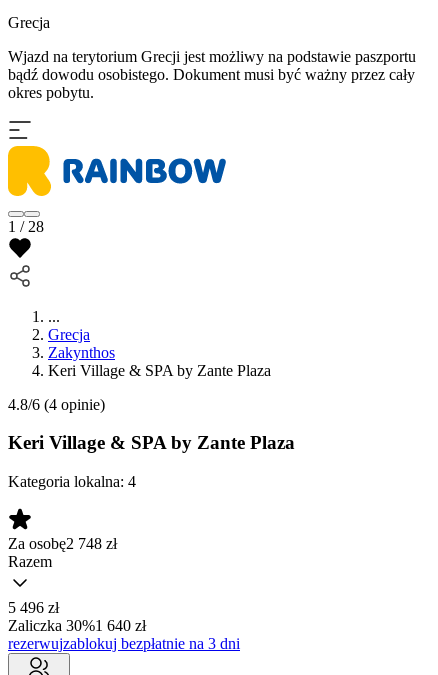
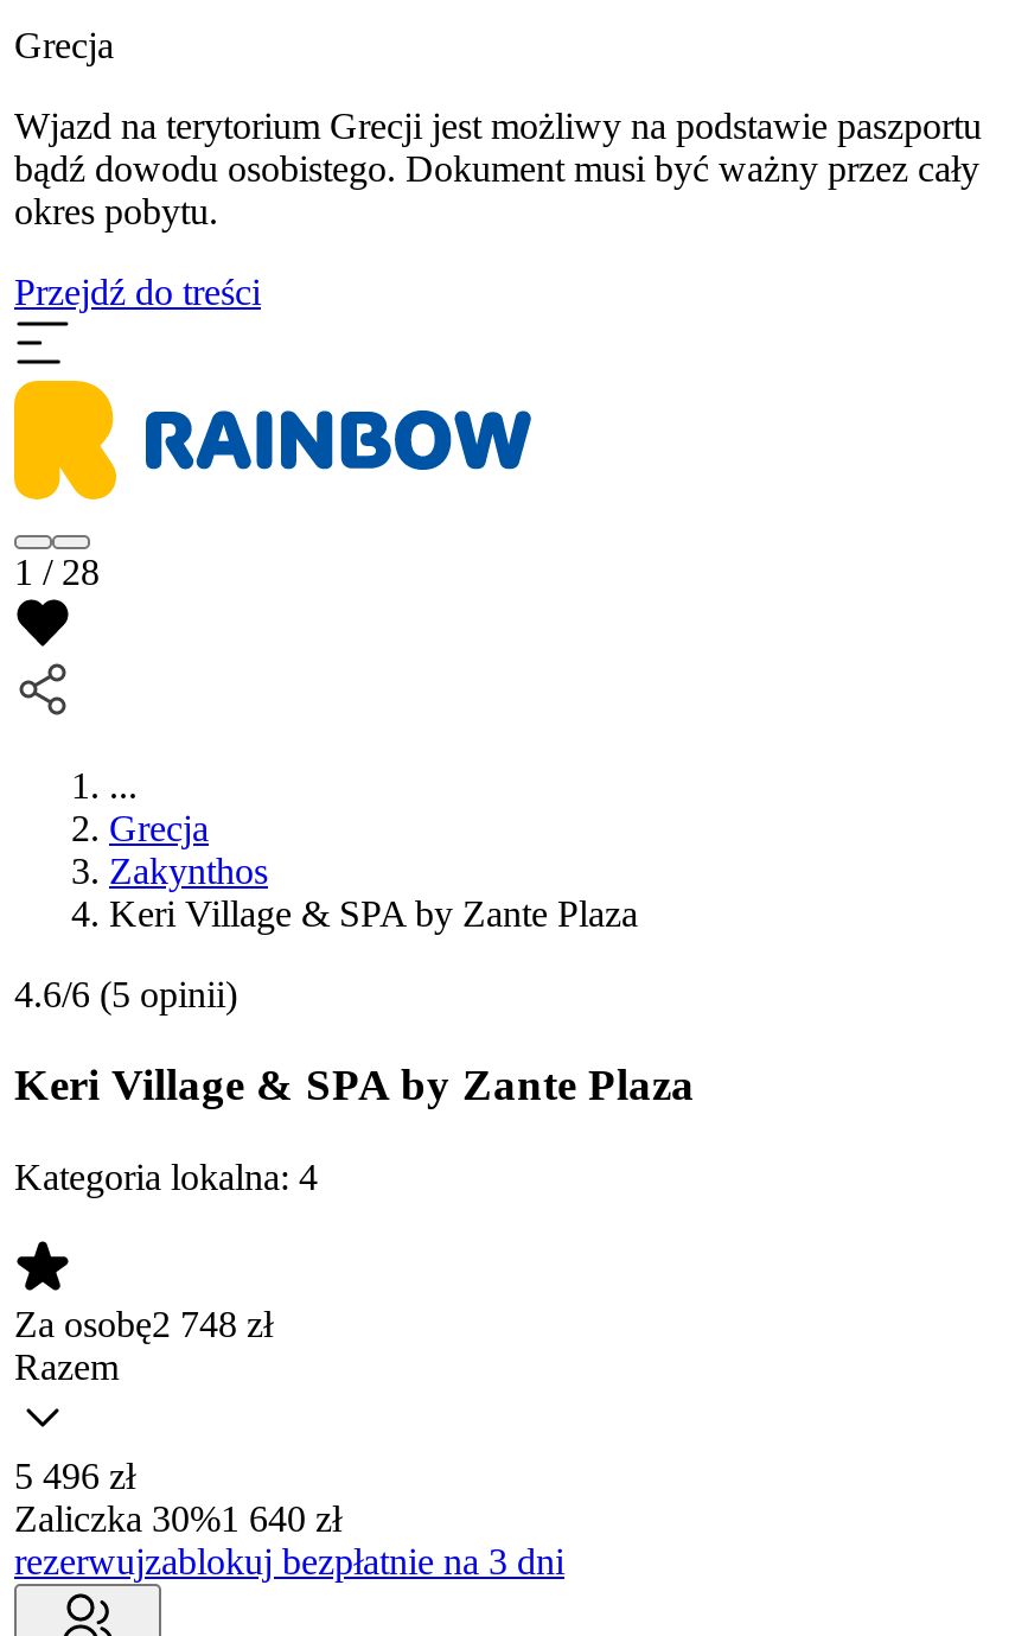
none -> [14,271,261,311] Przejdź do treści
[8,396,105,413] 4.8/6 (4 opinie) -> [14,973,237,1014] 4.6/6 (5 opinii)

